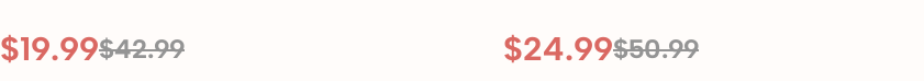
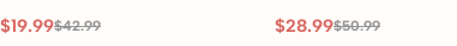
[503,28,699,68] $24.99$50.99 -> [275,15,380,37] $28.99$50.99

